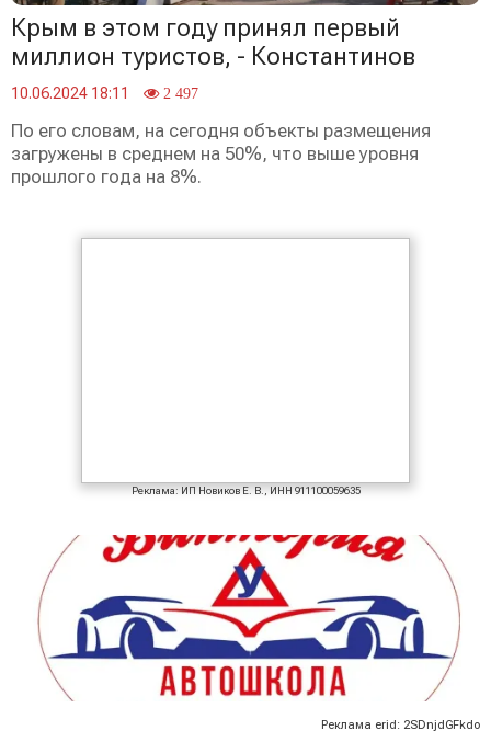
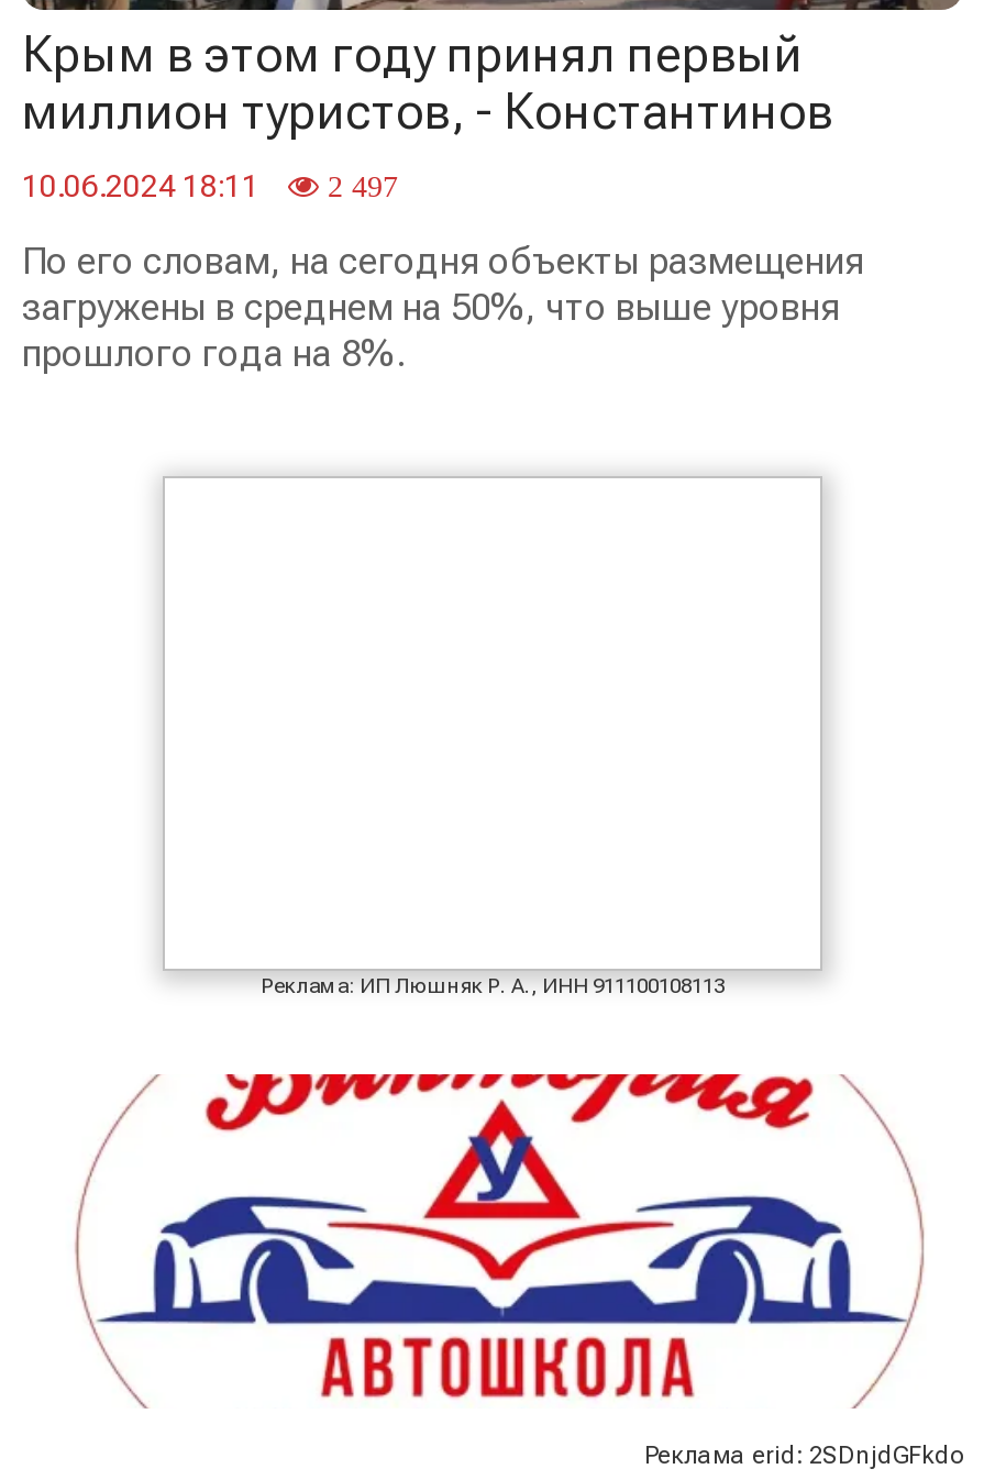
[131,485,360,497] Реклама: ИП Новиков Е. В., ИНН 911100059635 -> [261,973,725,997] Реклама: ИП Люшняк Р. А., ИНН 911100108113

